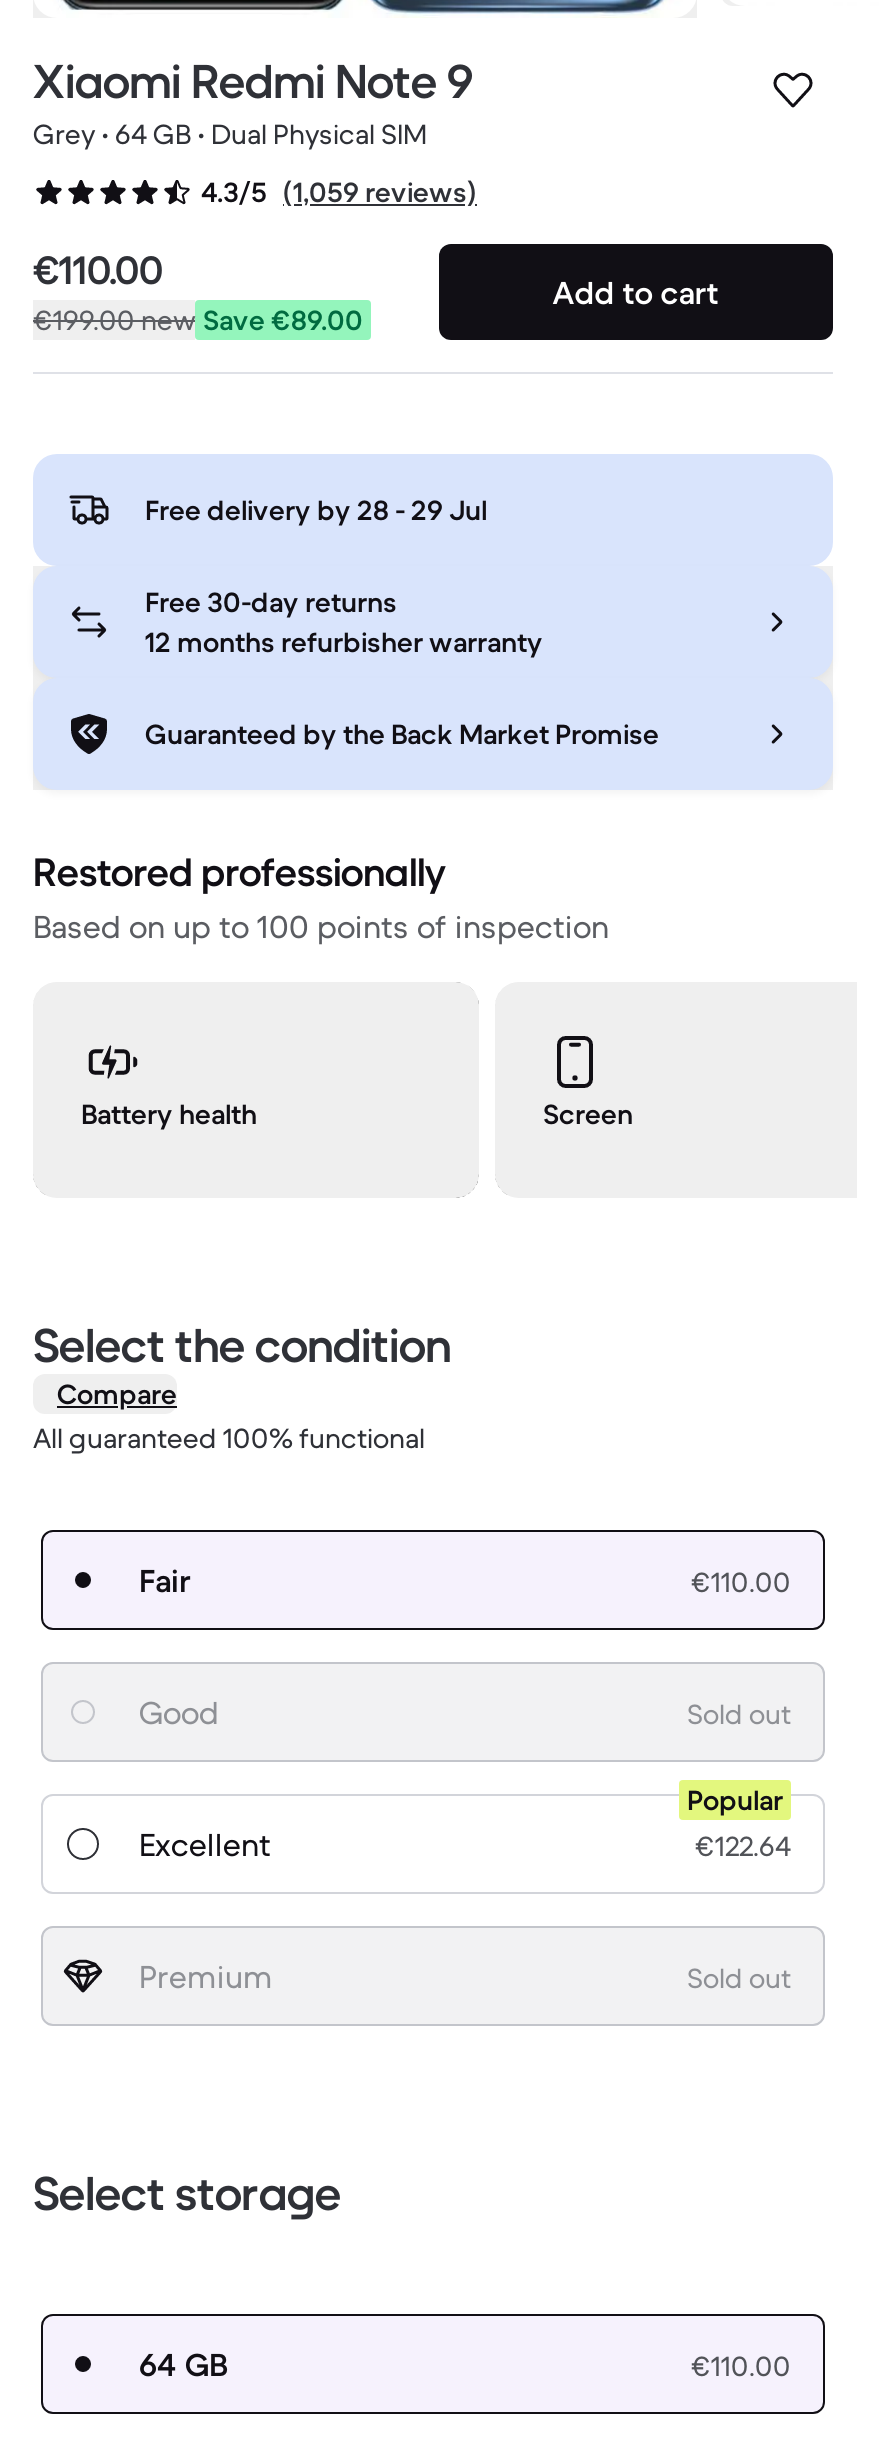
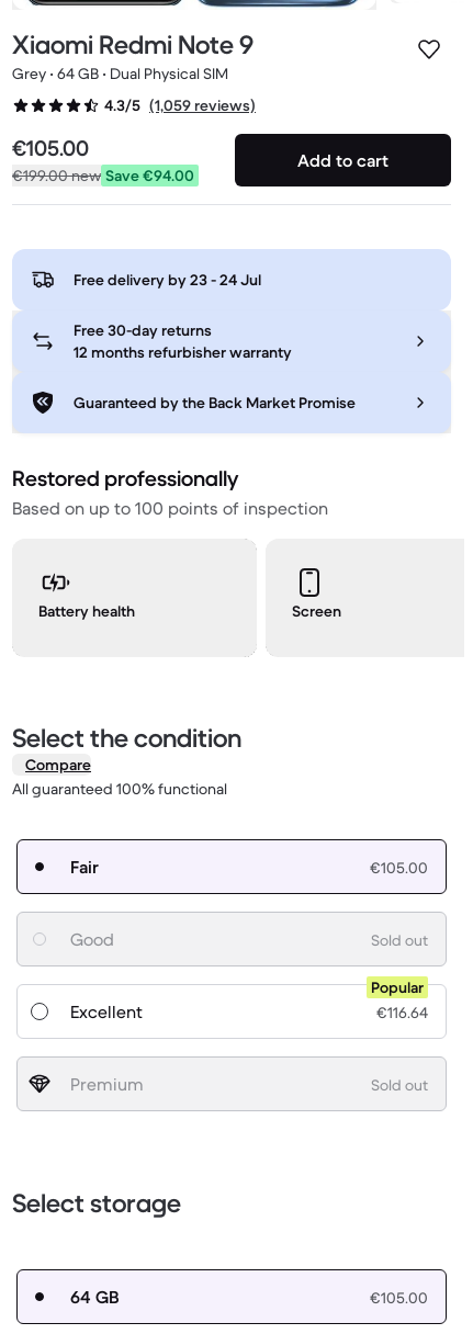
[33,247,163,297] €110.00 -> [12,135,89,163] €105.00
[33,303,363,339] €199.00new Save €89.00 -> [12,166,194,186] €199.00new Save €94.00
[145,493,487,529] Free delivery by 28 - 29 Jul -> [74,270,261,290] Free delivery by 23 - 24 Jul
[691,1565,791,1601] €110.00 -> [370,858,428,878] €105.00
[695,1829,791,1865] €122.64 -> [376,1003,428,1023] €116.64
[691,2349,791,2385] €110.00 -> [370,1288,428,1308] €105.00

